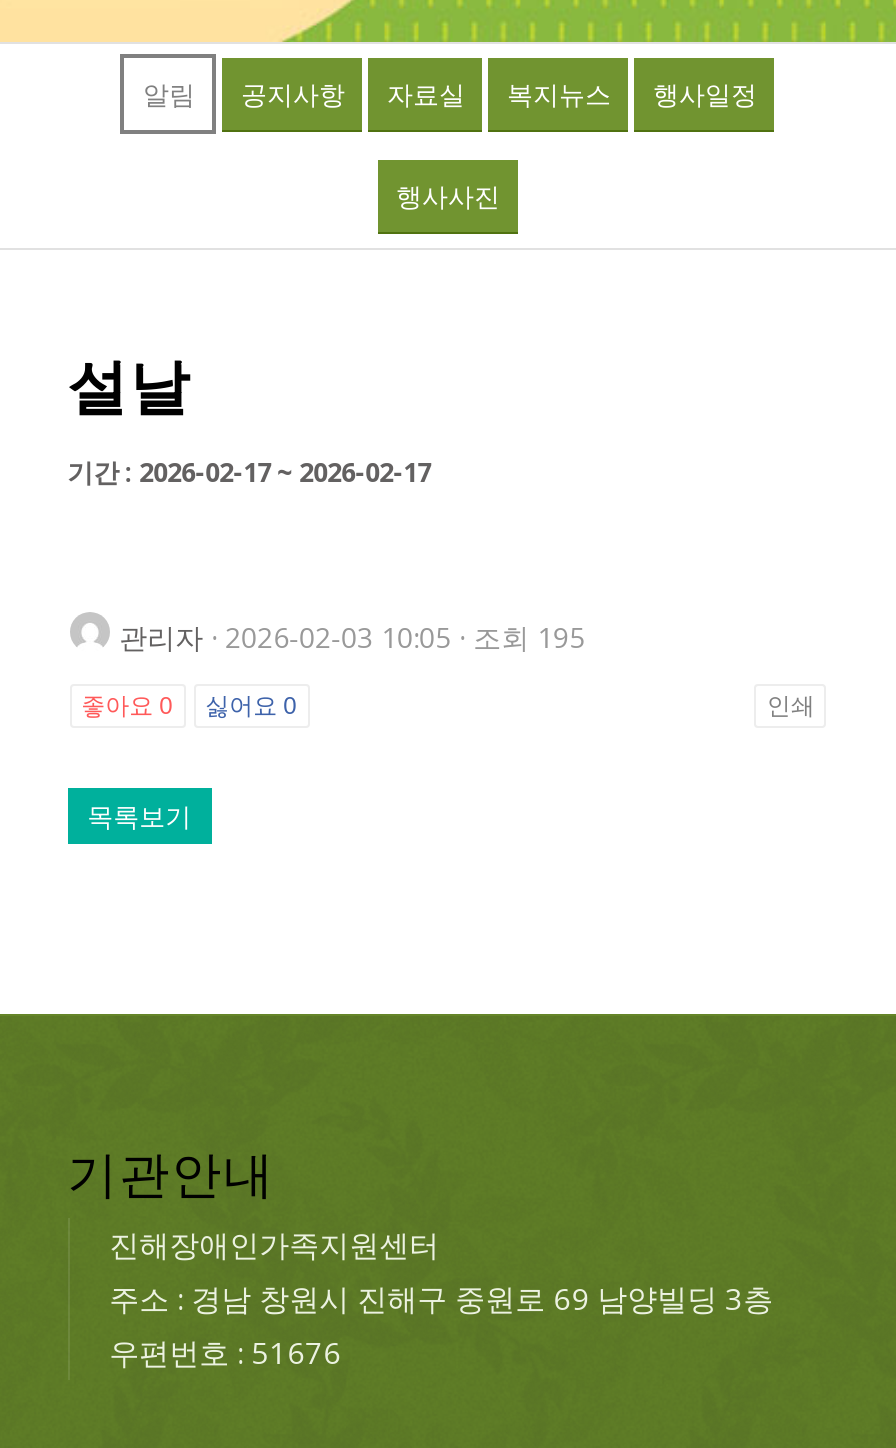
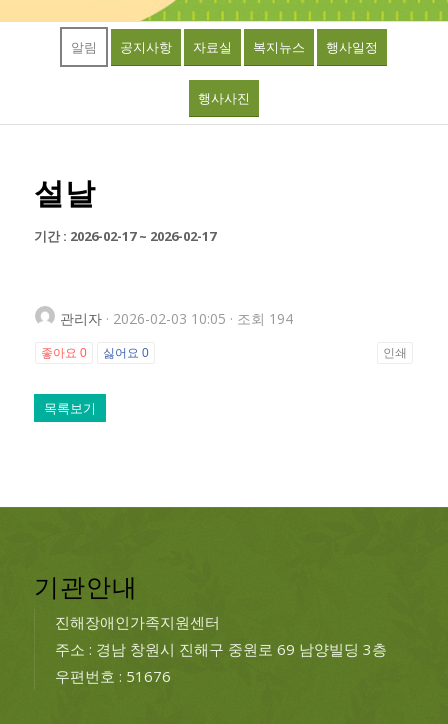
[119,617,585,655] 관리자 · 2026-02-03 10:05 · 조회 195 -> [60,308,293,327] 관리자 · 2026-02-03 10:05 · 조회 194

